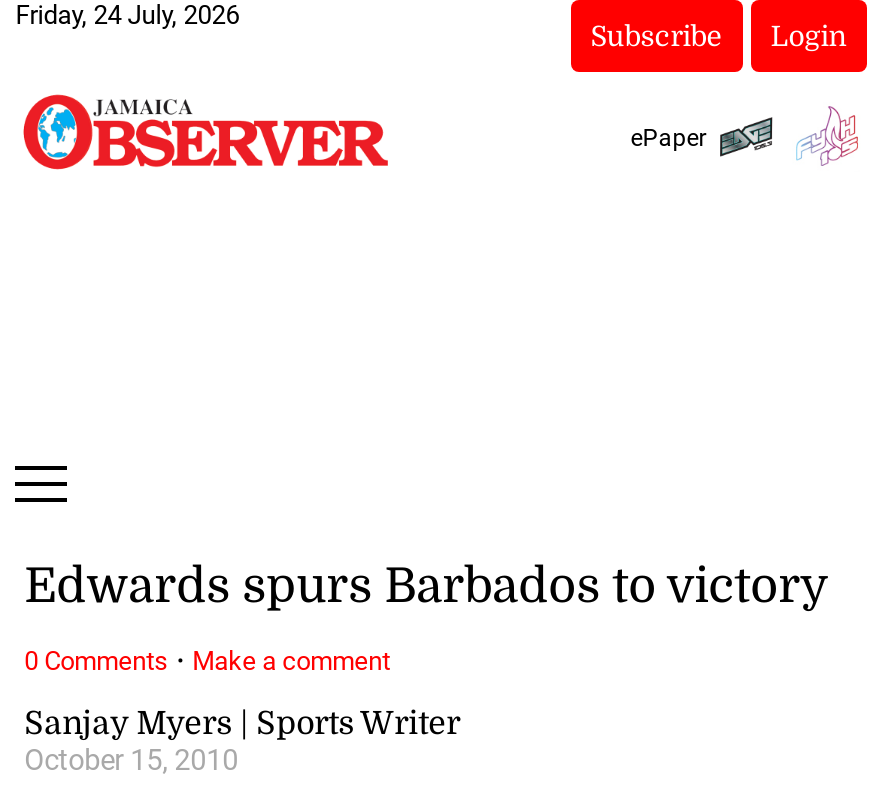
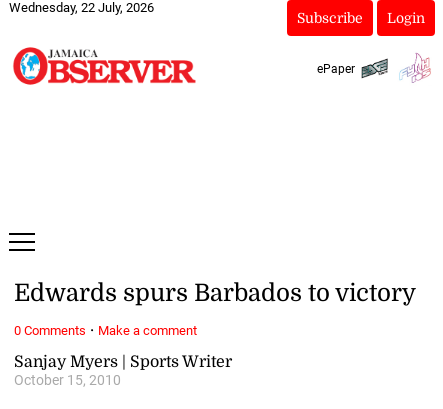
[15,0,239,30] Friday, 24 July, 2026 -> [9,0,154,15] Wednesday, 22 July, 2026

